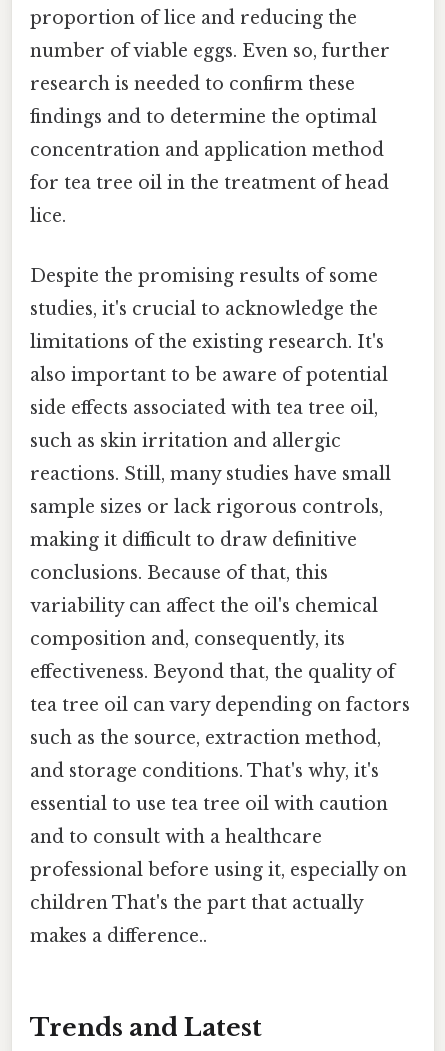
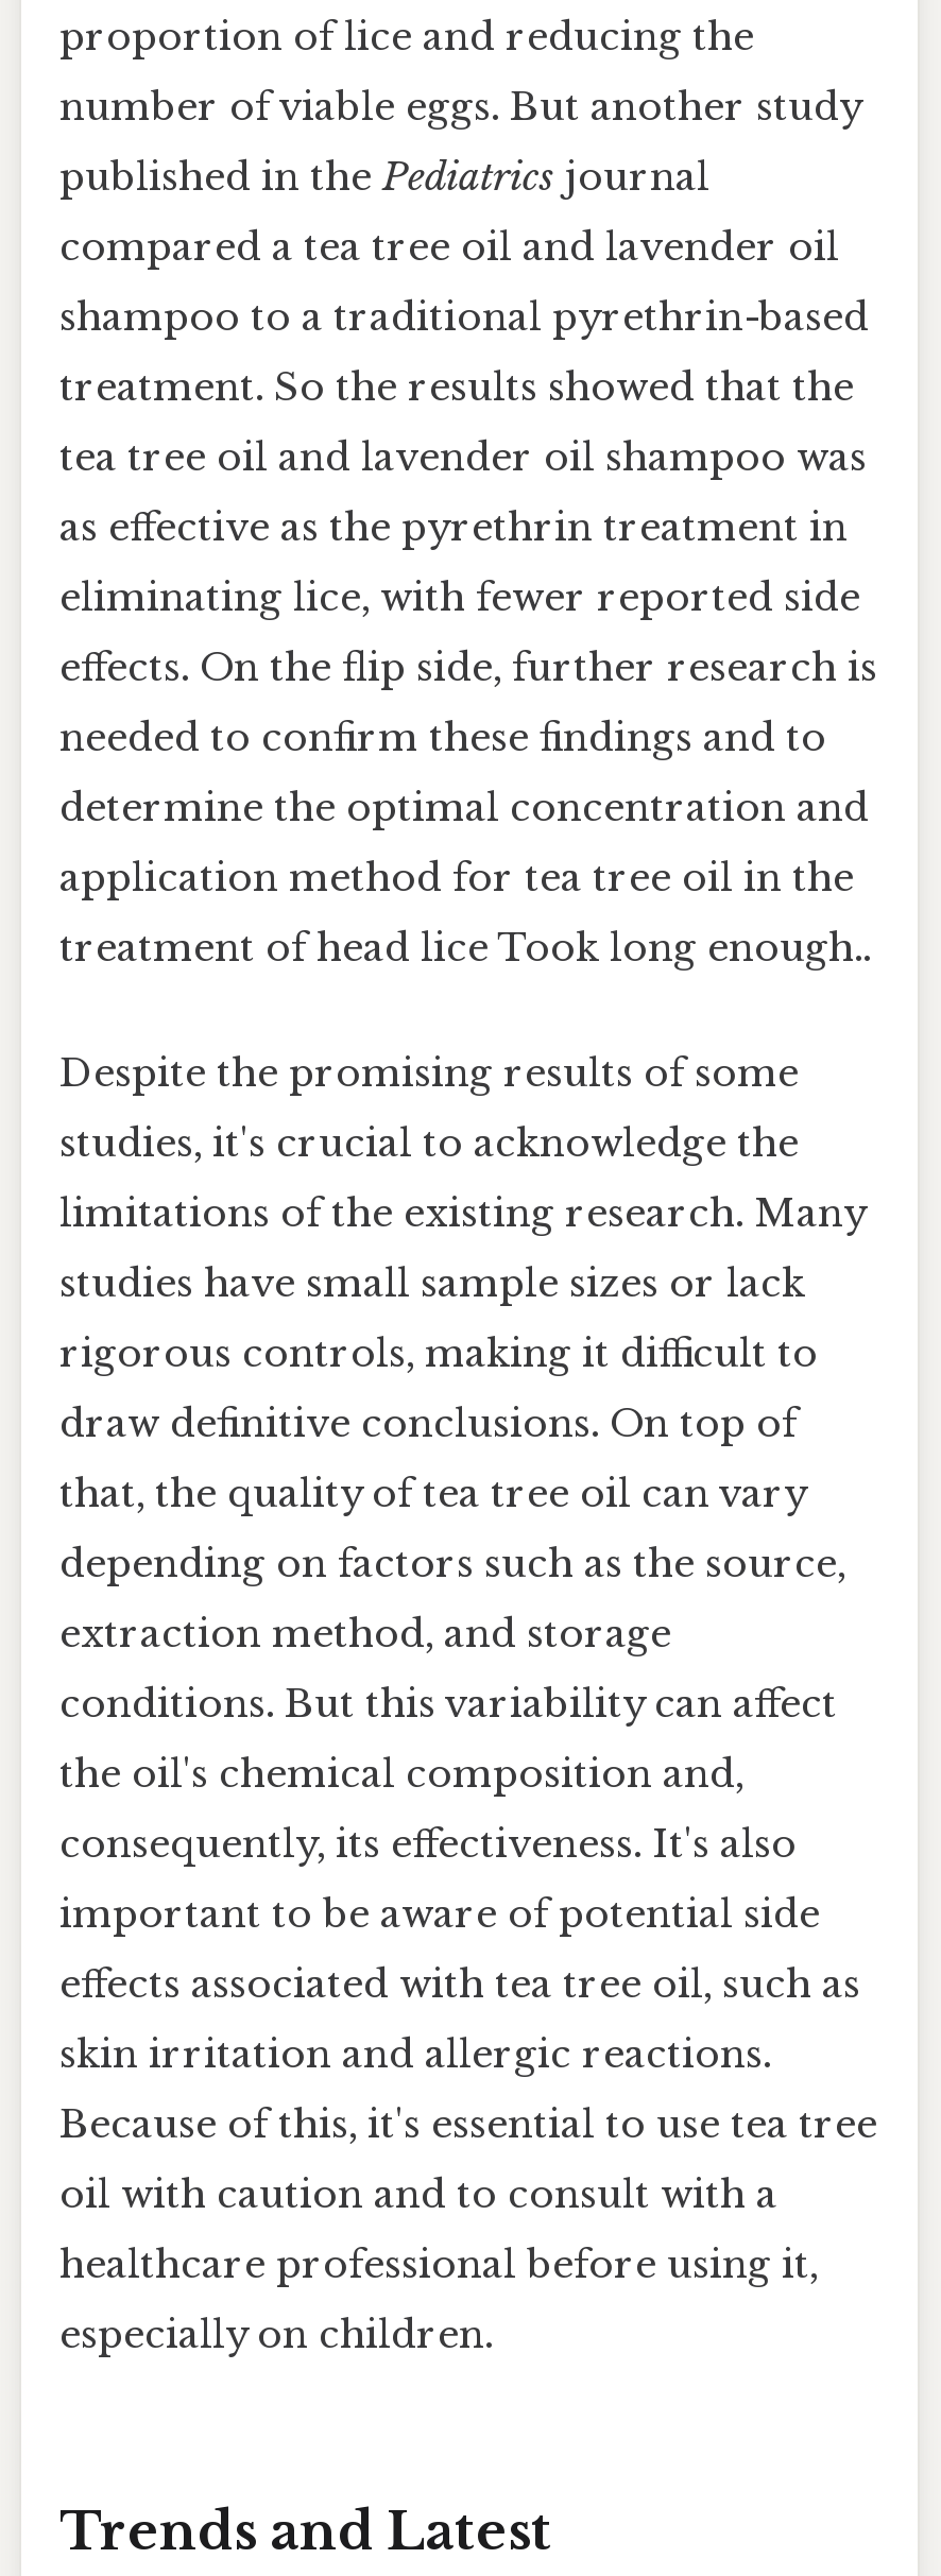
[30,40,390,227] number of viable eggs. Even so, further | research is needed to confirm these | findings and to determine the optimal | concentration and application method | for tea tree oil in the treatment of head | lice. -> [59,83,877,970] number of viable eggs. But another study | published in the Pediatrics journal | compared a tea tree oil and lavender oil | shampoo to a traditional pyrethrin-based | treatment. So the results showed that the | tea tree oil and lavender oil shampoo was | as effective as the pyrethrin treatment in | eliminating lice, with fewer reported side | effects. On the flip side, further research is | needed to confirm these findings and to | determine the optimal concentration and | application method for tea tree oil in the | treatment of head lice Took long enough..
moved [30,265,378,320] -> [59,1050,799,1166]: Despite the promising results of some | studies, it's crucial to acknowledge the
[30,331,410,947] limitations of the existing research. It's | also important to be aware of potential | side effects associated with tea tree oil, | such as skin irritation and allergic | reactions. Still, many studies have small | sample sizes or lack rigorous controls, | making it difficult to draw definitive | conclusions. Because of that, this | variability can affect the oil's chemical | composition and, consequently, its | effectiveness. Beyond that, the quality of | tea tree oil can vary depending on factors | such as the source, extraction method, | and storage conditions. That's why, it's | essential to use tea tree oil with caution | and to consult with a healthcare | professional before using it, especially on | children That's the part that actually | makes a difference.. -> [59,1190,877,2358] limitations of the existing research. Many | studies have small sample sizes or lack | rigorous controls, making it difficult to | draw definitive conclusions. On top of | that, the quality of tea tree oil can vary | depending on factors such as the source, | extraction method, and storage | conditions. But this variability can affect | the oil's chemical composition and, | consequently, its effectiveness. It's also | important to be aware of potential side | effects associated with tea tree oil, such as | skin irritation and allergic reactions. | Because of this, it's essential to use tea tree | oil with caution and to consult with a | healthcare professional before using it, | especially on children.

